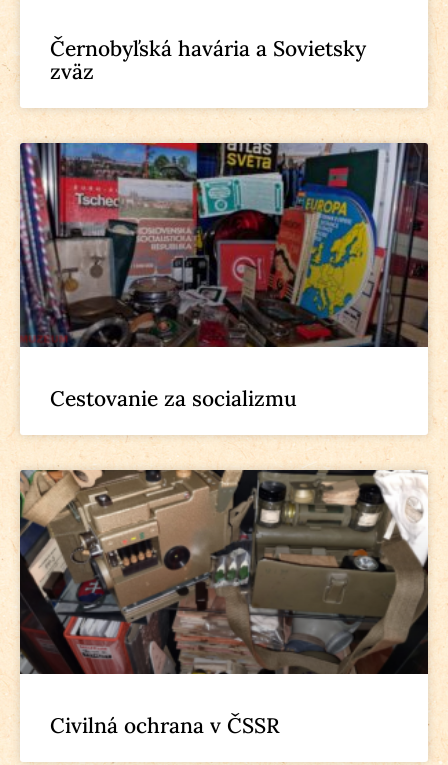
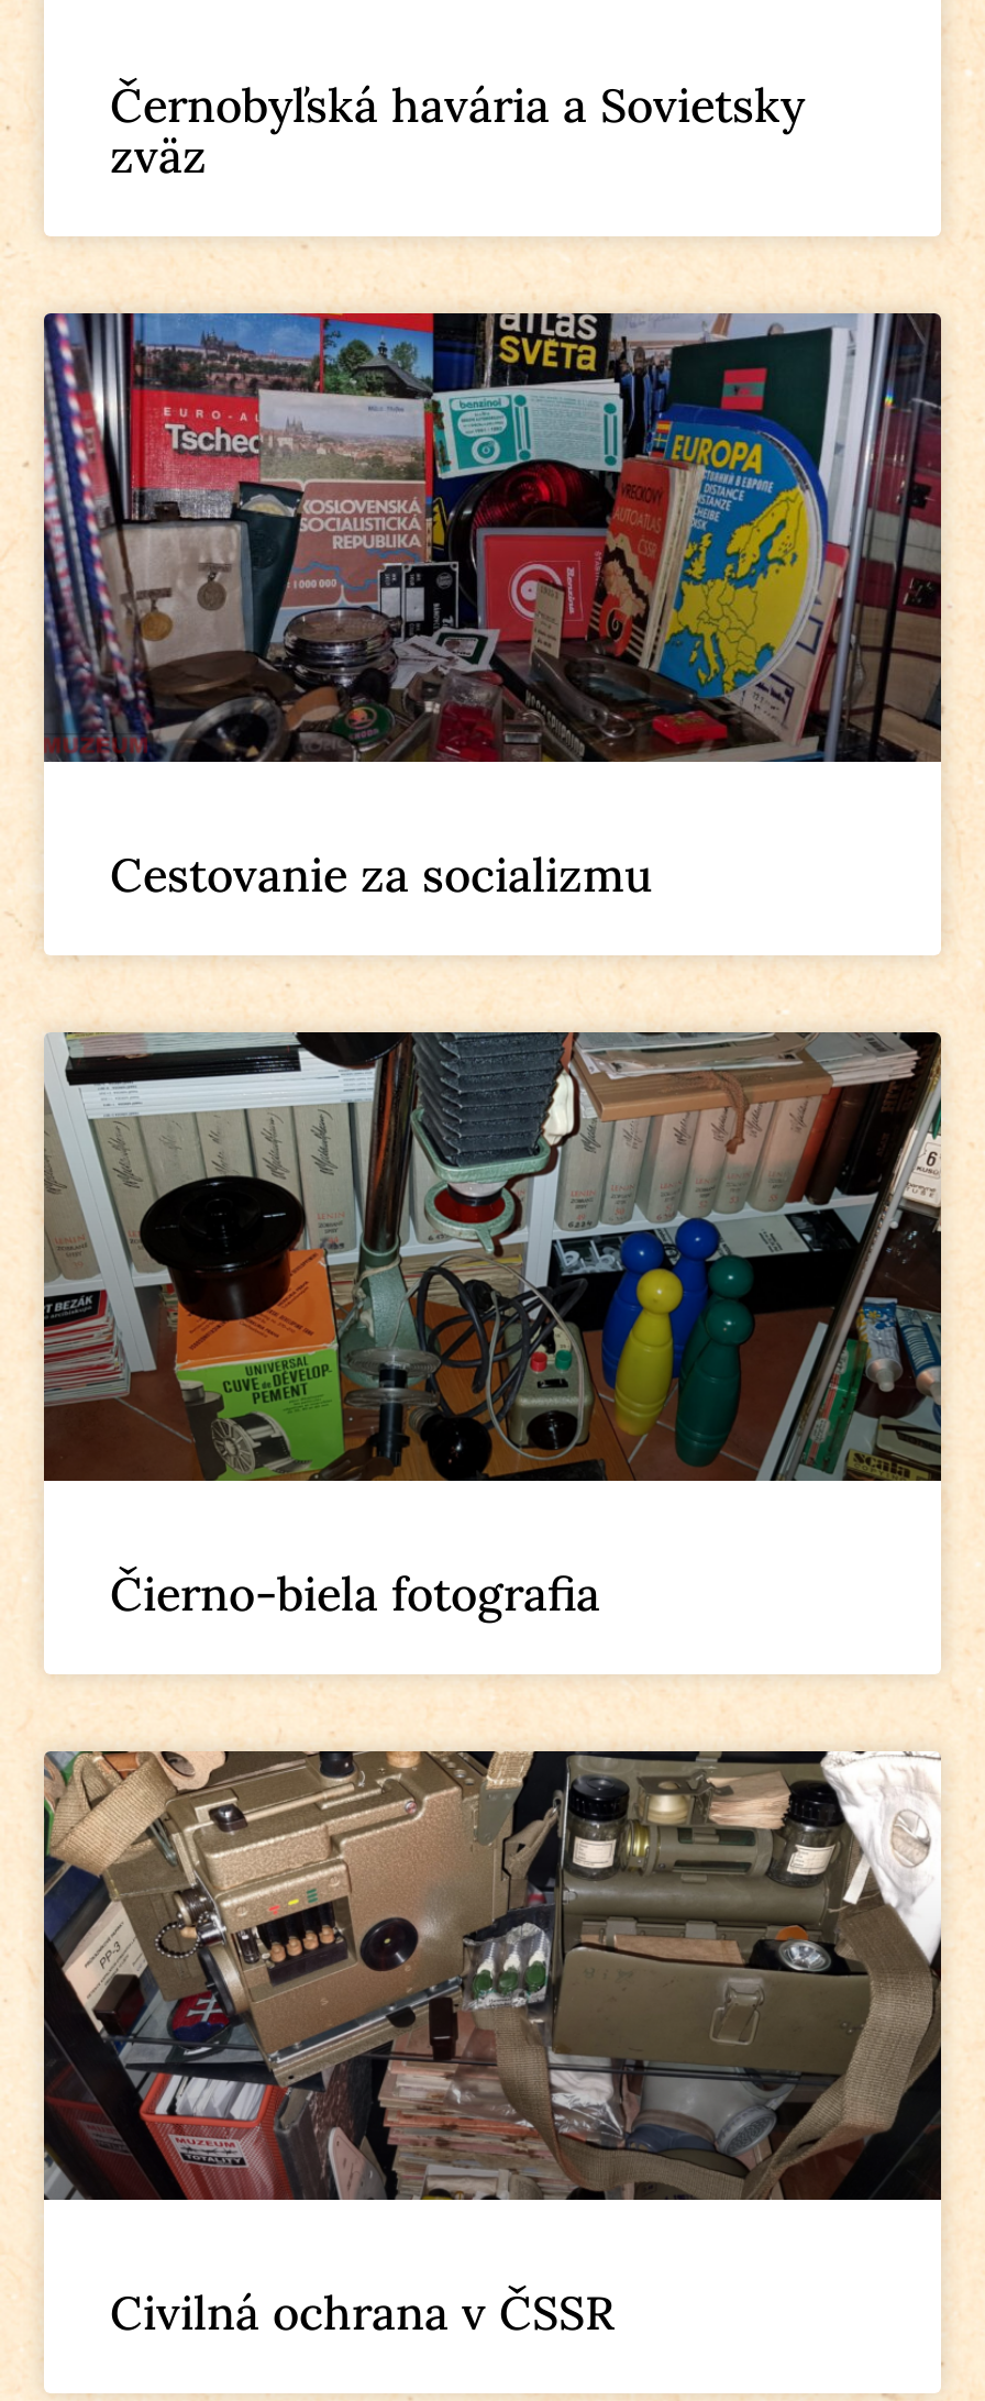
none -> [44,1031,941,1624] [image] | Čierno-biela fotografia

